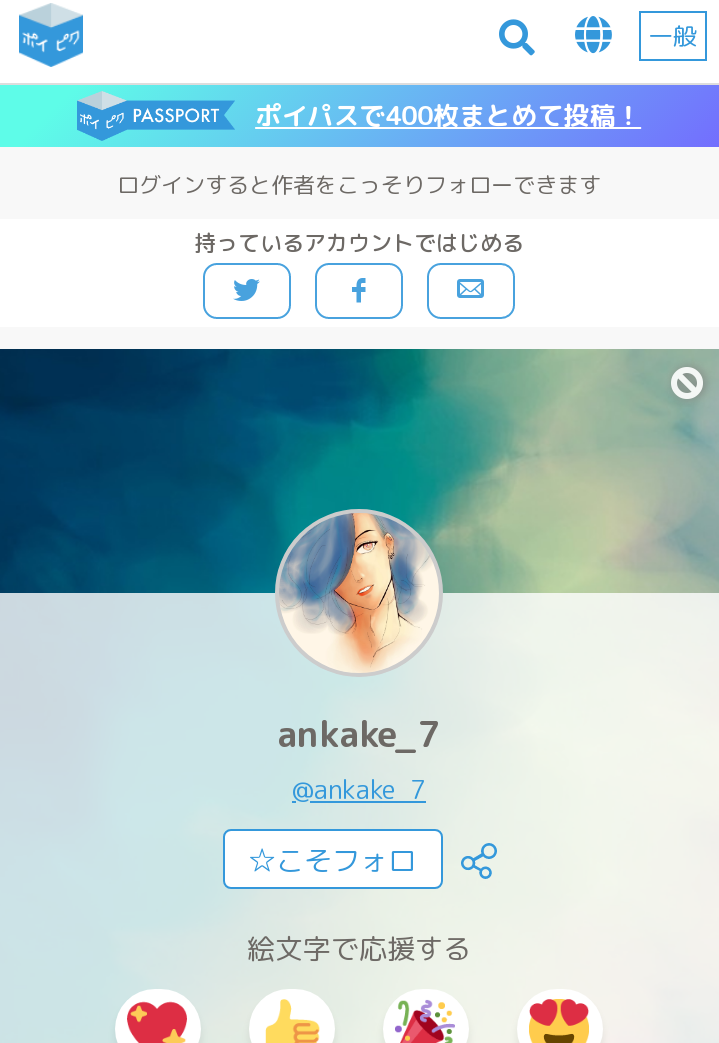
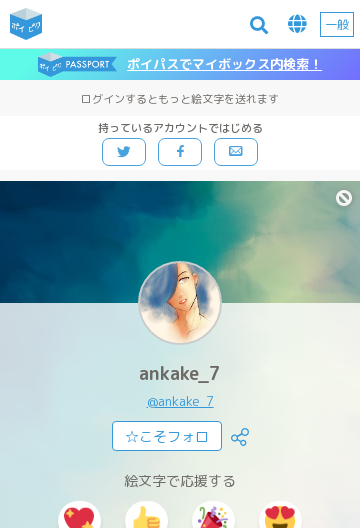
[255,97,641,133] ポイパスで400枚まとめて投稿！ -> [127,55,322,73] ポイパスでマイボックス内検索！
[117,169,601,201] ログインすると作者をこっそりフォローできます -> [81,91,279,107] ログインするともっと絵文字を送れます

